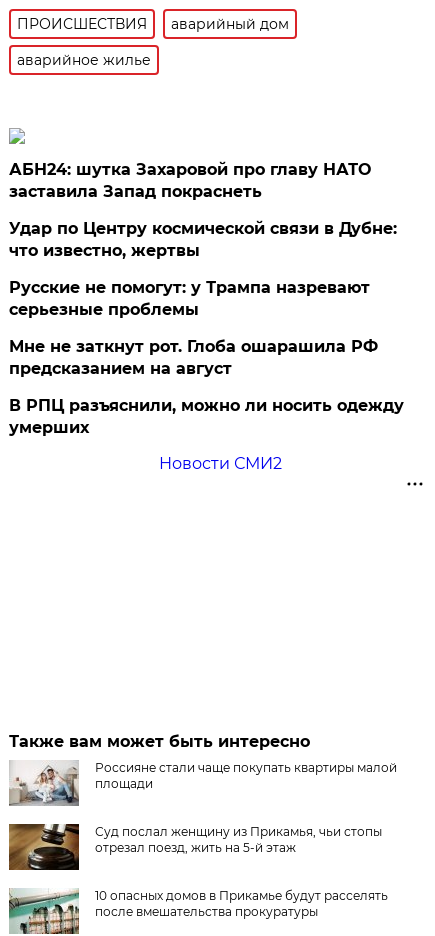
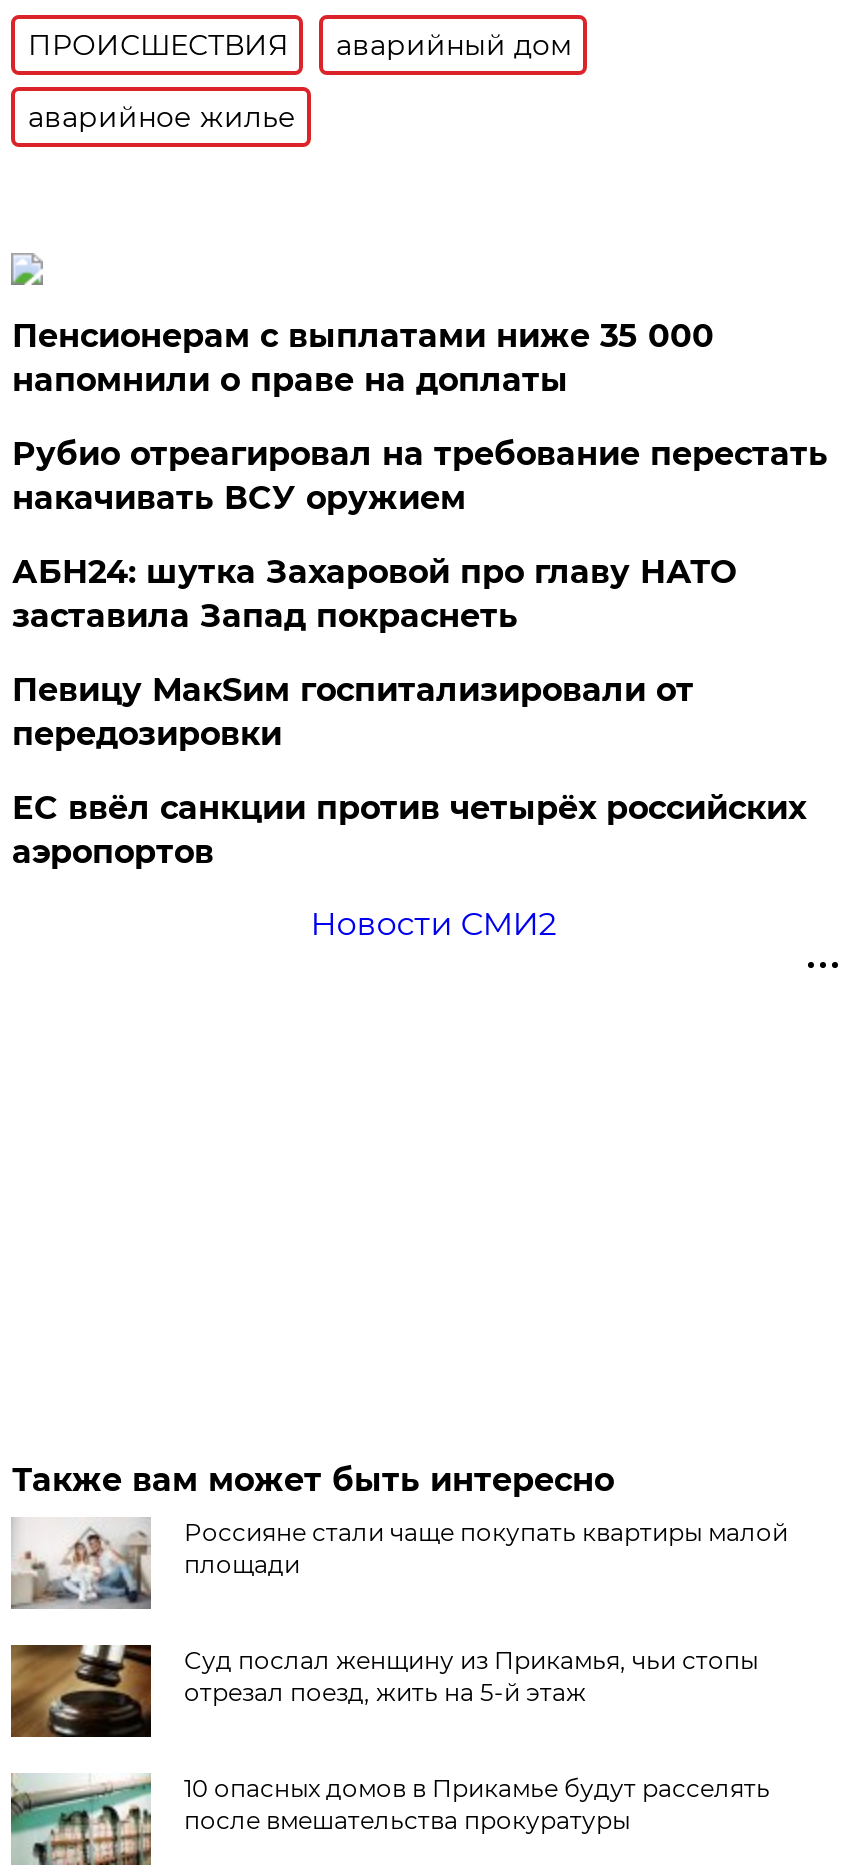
none -> [12,317,828,517] Пенсионерам с выплатами ниже 35 000 | напомнили о праве на доплаты | Рубио отреагировал на требование перестать | накачивать ВСУ оружием
moved [9,160,371,201] -> [12,553,736,635]: АБН24: шутка Захаровой про главу НАТО | заставила Запад покраснеть
[9,219,404,437] Удар по Центру космической связи в Дубне: | что известно, жертвы | Русские не помогут: у Трампа назревают | серьезные проблемы | Мне не заткнут рот. Глоба ошарашила РФ | предсказанием на август | В РПЦ разъяснили, можно ли носить одежду | умерших -> [12,671,806,871] Певицу МакSим госпитализировали от | передозировки | ЕС ввёл санкции против четырёх российских | аэропортов

